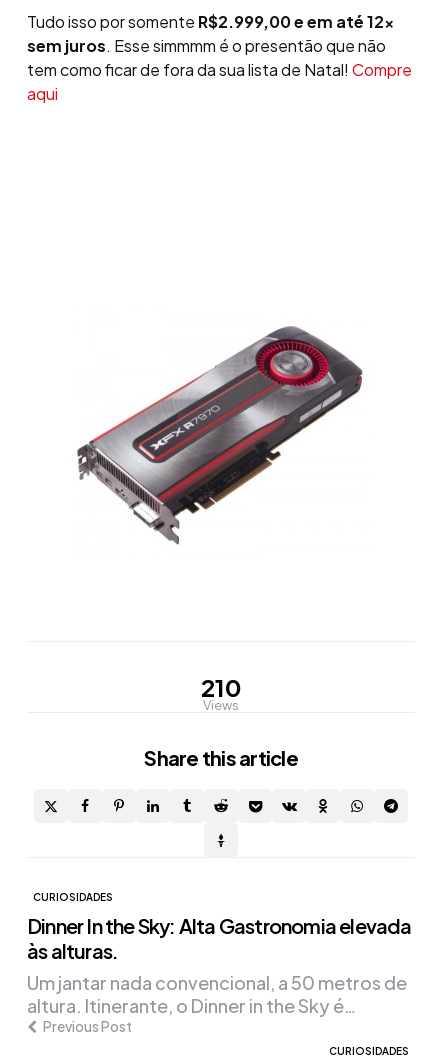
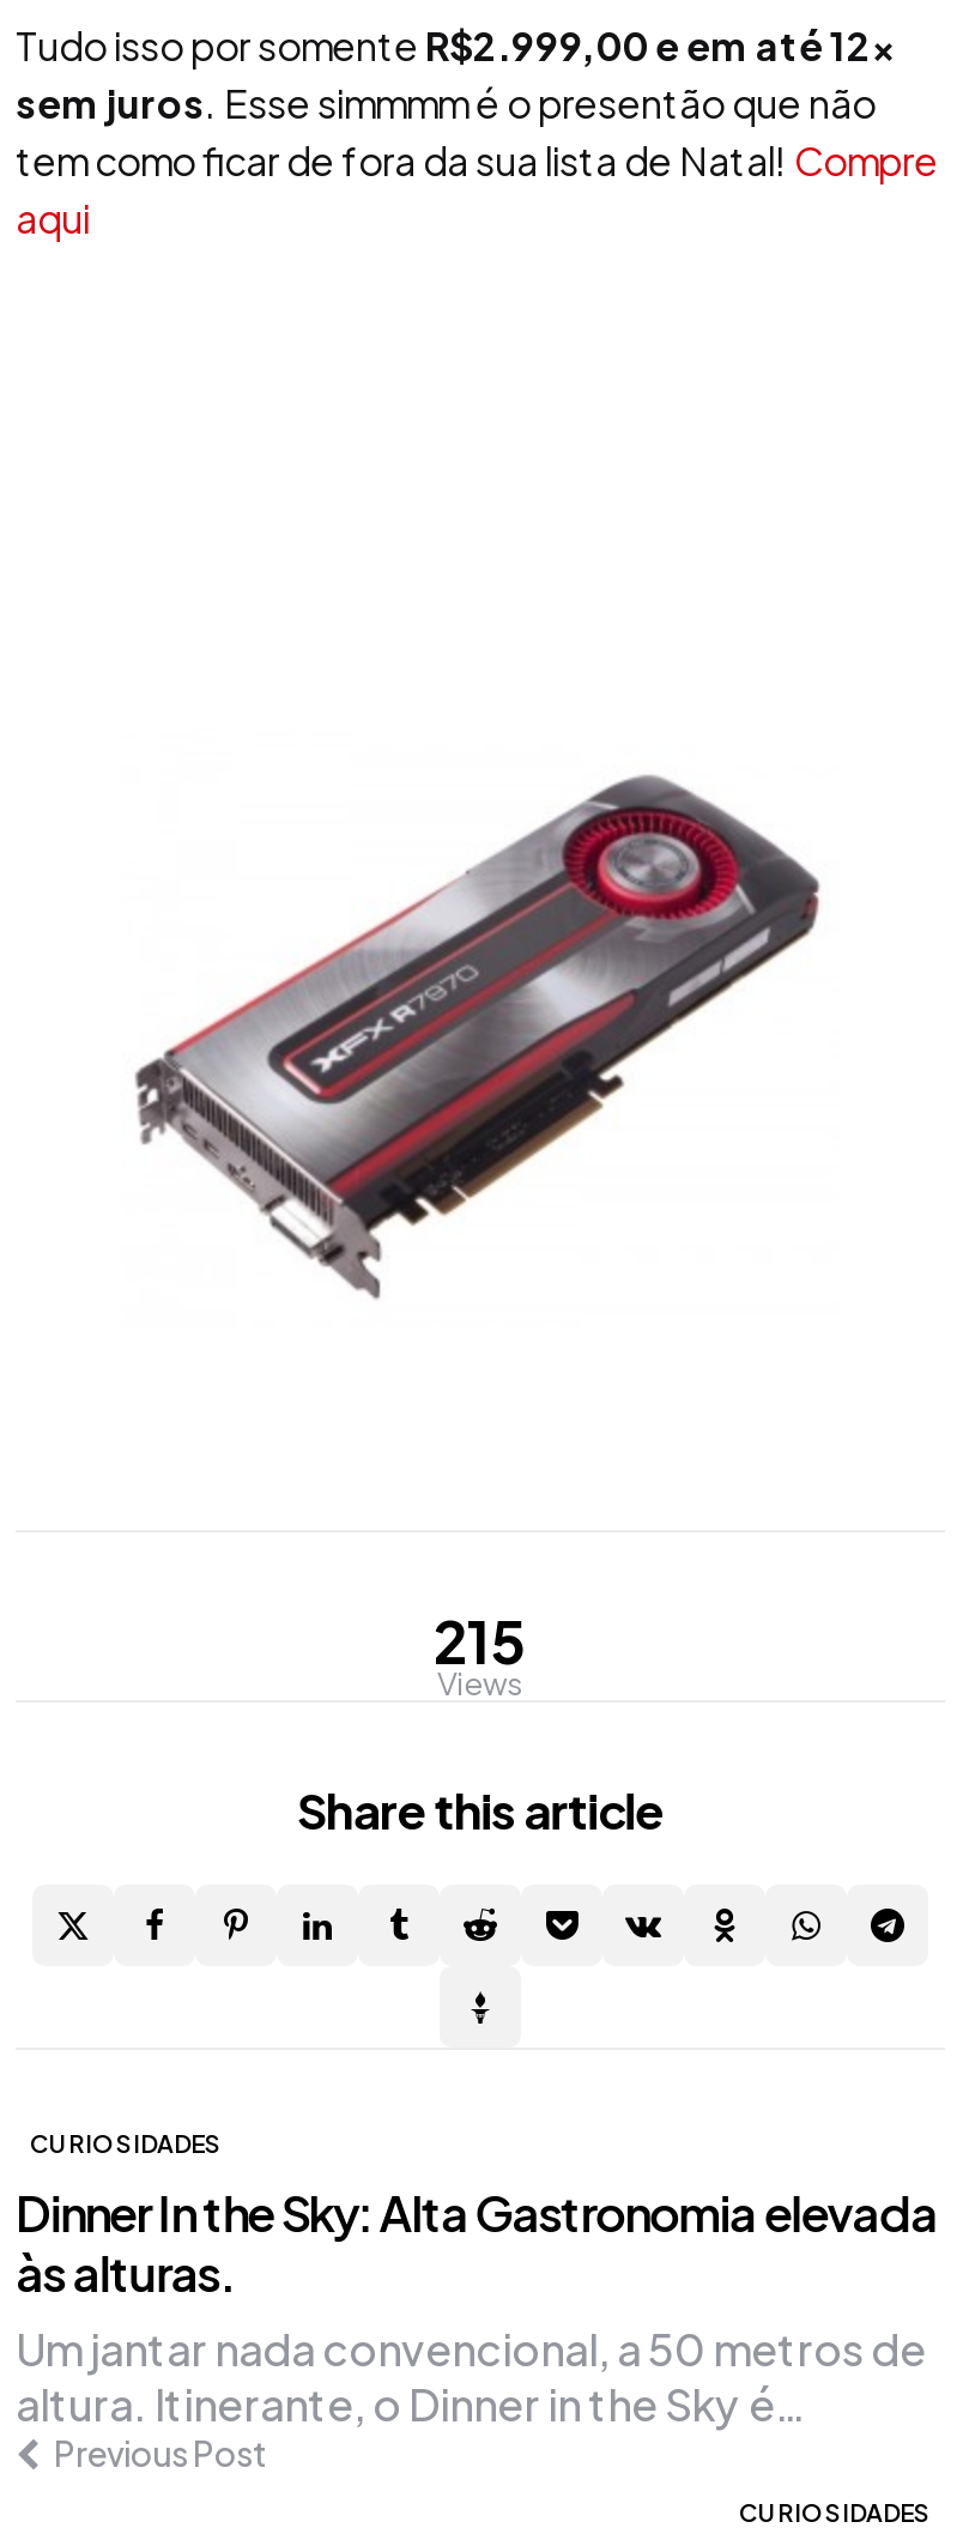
[200,672,241,702] 210 -> [434,1604,527,1676] 215

